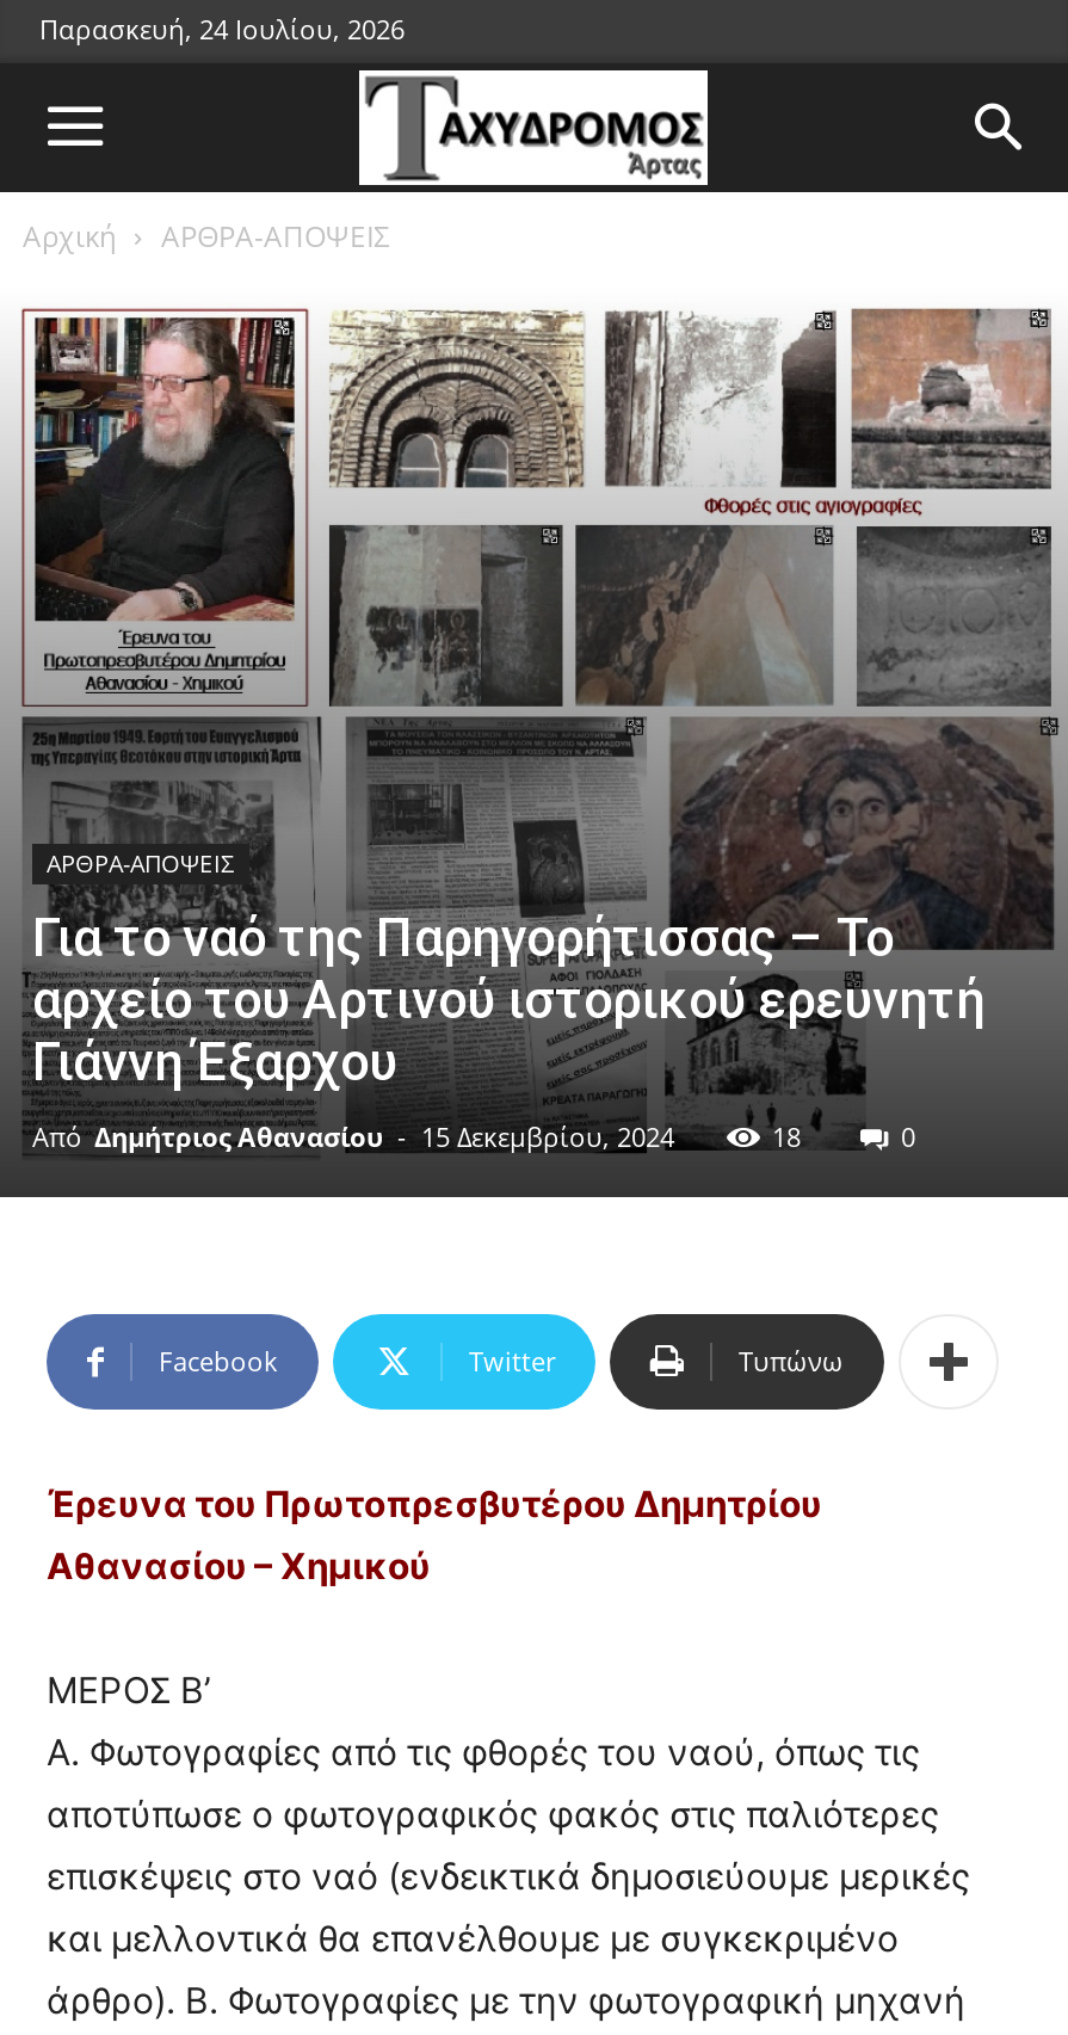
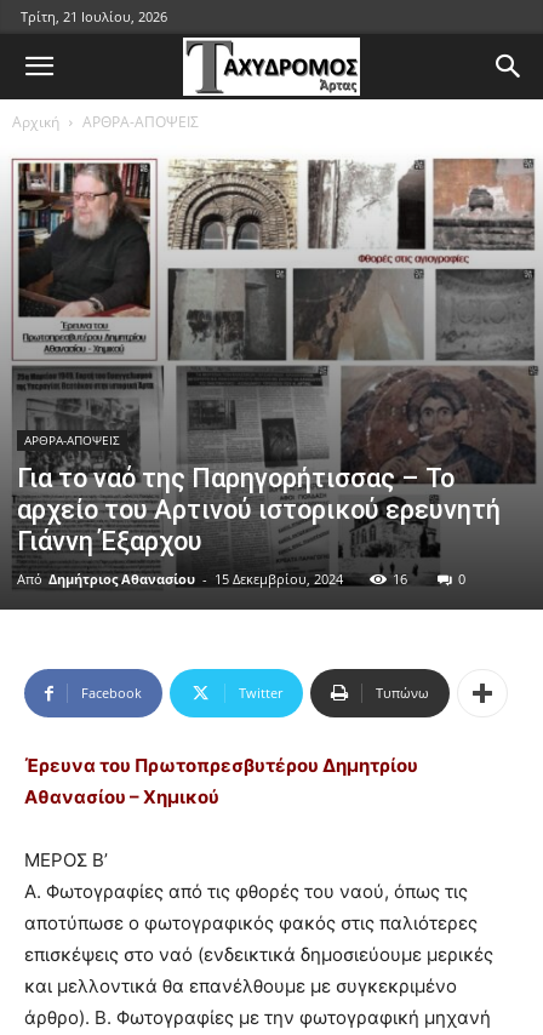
[39,11,405,47] Παρασκευή, 24 Ιουλίου, 2026 -> [21,7,167,25] Τρίτη, 21 Ιουλίου, 2026
[772,1119,801,1155] 18 -> [393,570,407,588] 16

